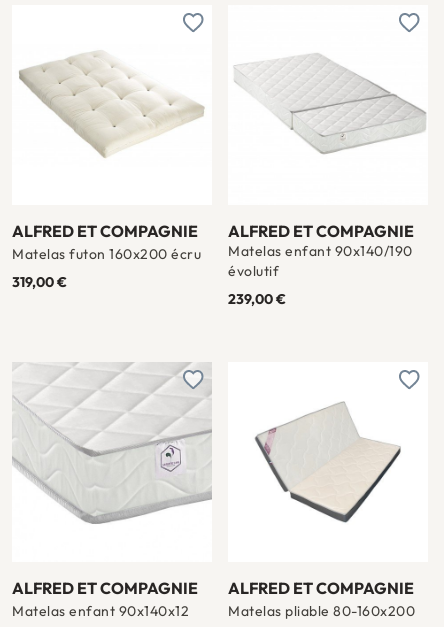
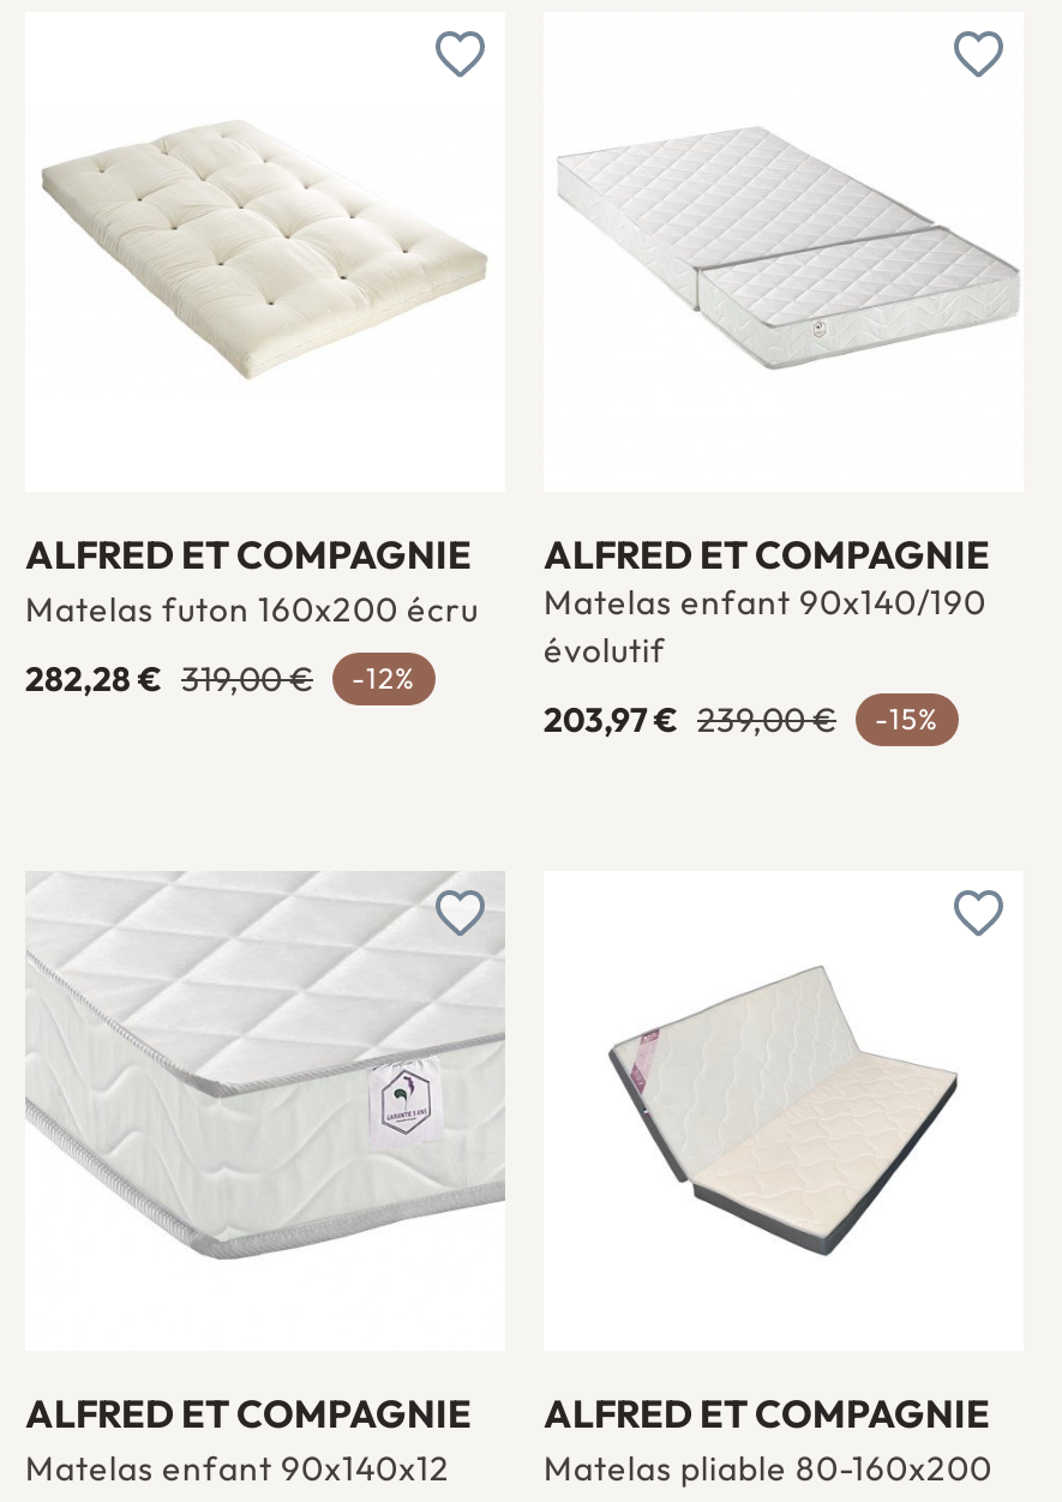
[12,273,67,291] 319,00 € -> [25,656,416,699] 282,28 € 319,00 € | -12%
[228,290,286,308] 239,00 € -> [544,697,940,740] 203,97 € 239,00 € | -15%

